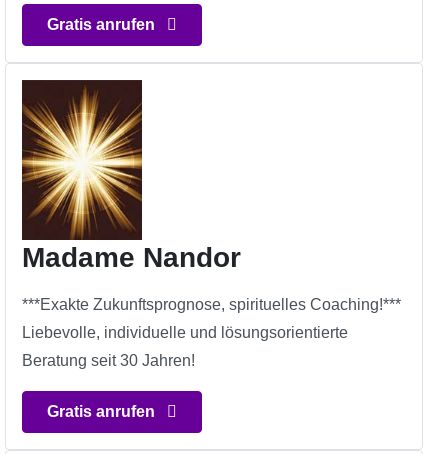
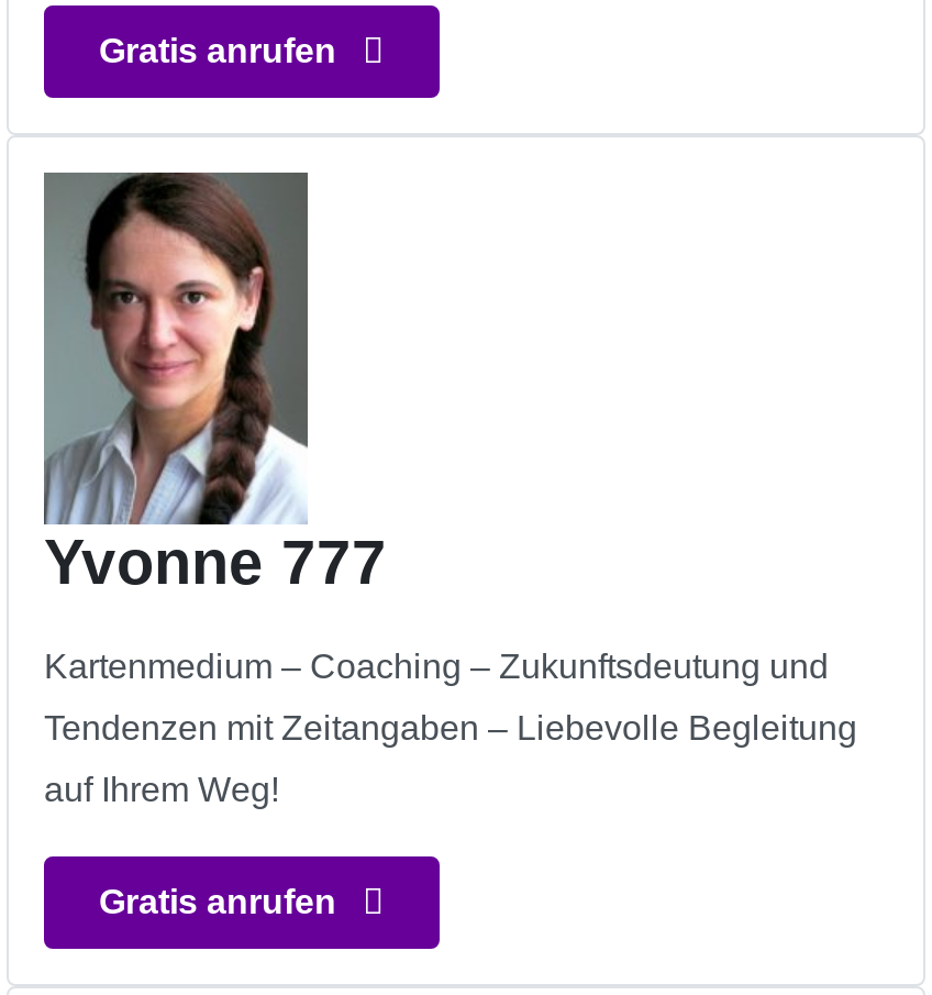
[21,80,241,273] [image] | Madame Nandor -> [42,173,387,598] [image] | Yvonne 777
[22,296,401,313] ***Exakte Zukunftsprognose, spirituelles Coaching!*** -> [44,649,829,686] Kartenmedium – Coaching – Zukunftsdeutung und
[22,324,348,341] Liebevolle, individuelle und lösungsorientierte -> [44,710,857,748] Tendenzen mit Zeitangaben – Liebevolle Begleitung
[22,352,195,369] Beratung seit 30 Jahren! -> [44,772,279,809] auf Ihrem Weg!

